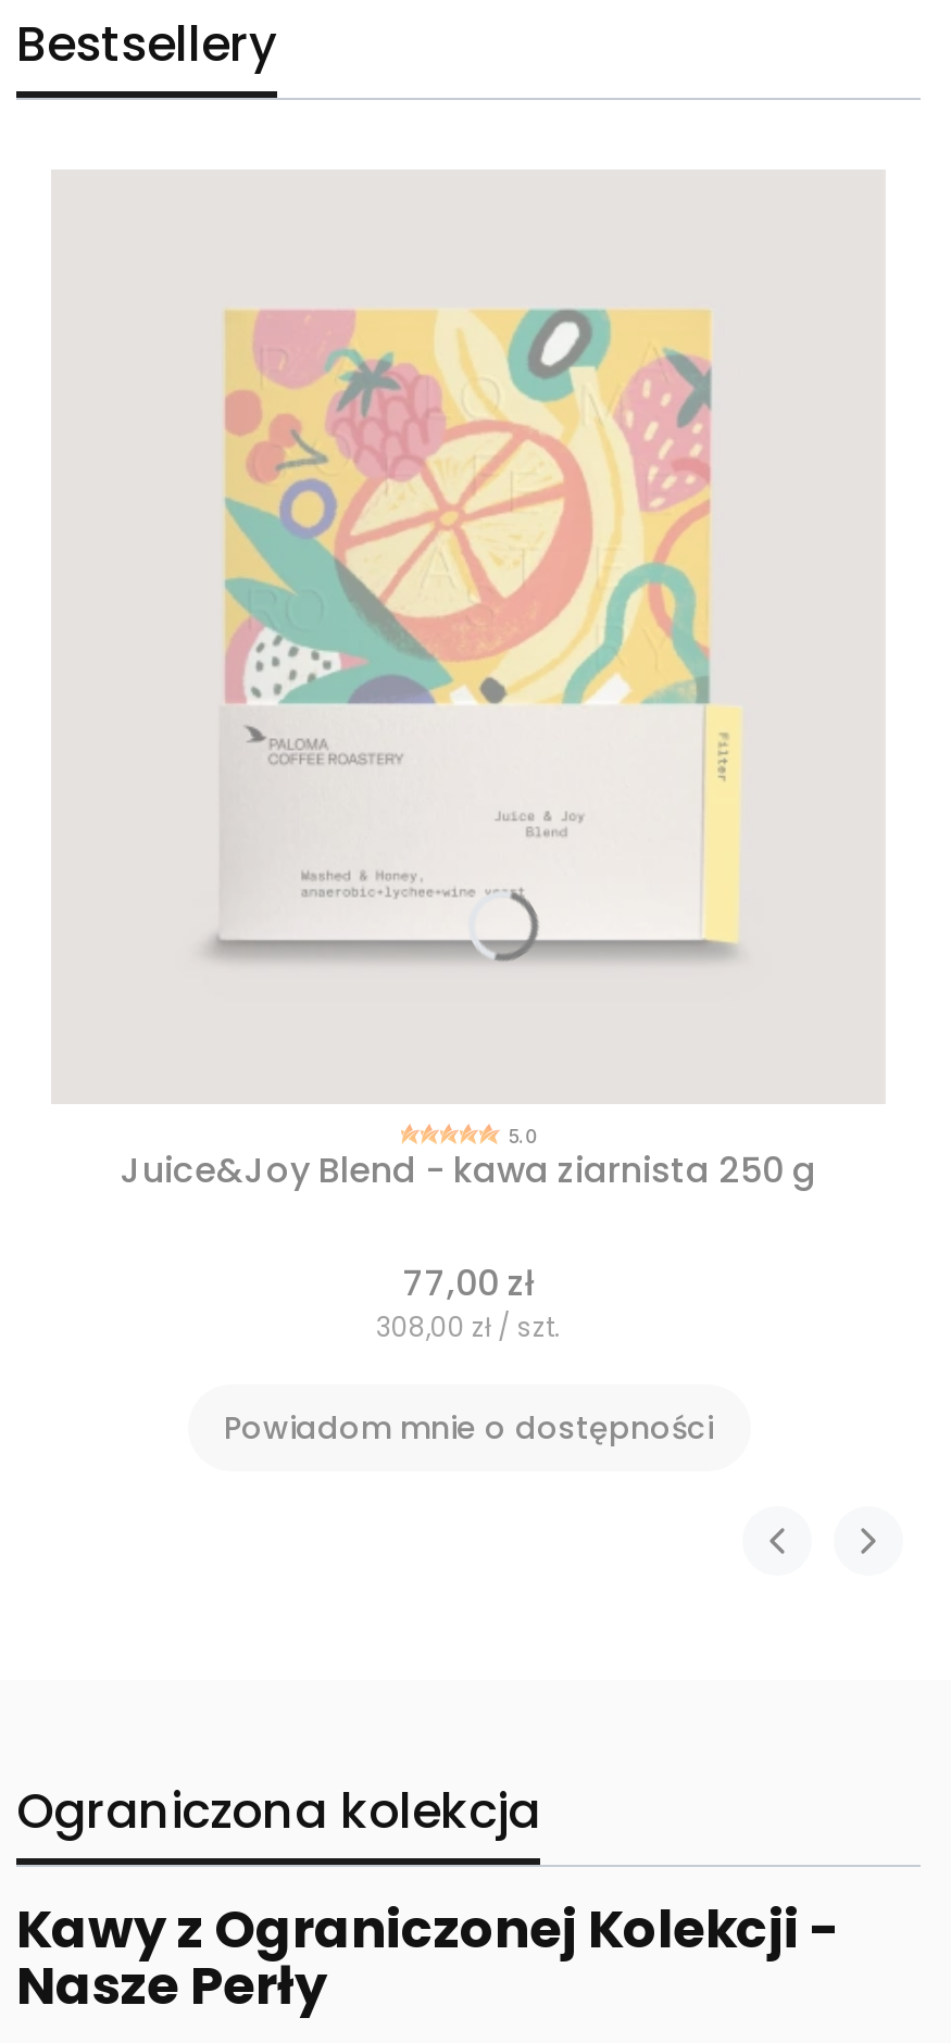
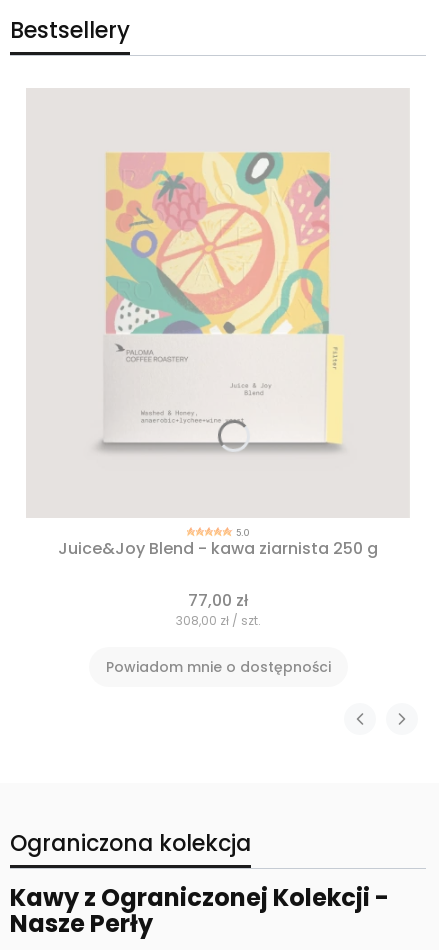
[468,891,540,963] [image] -> [217,419,250,452] [image]

